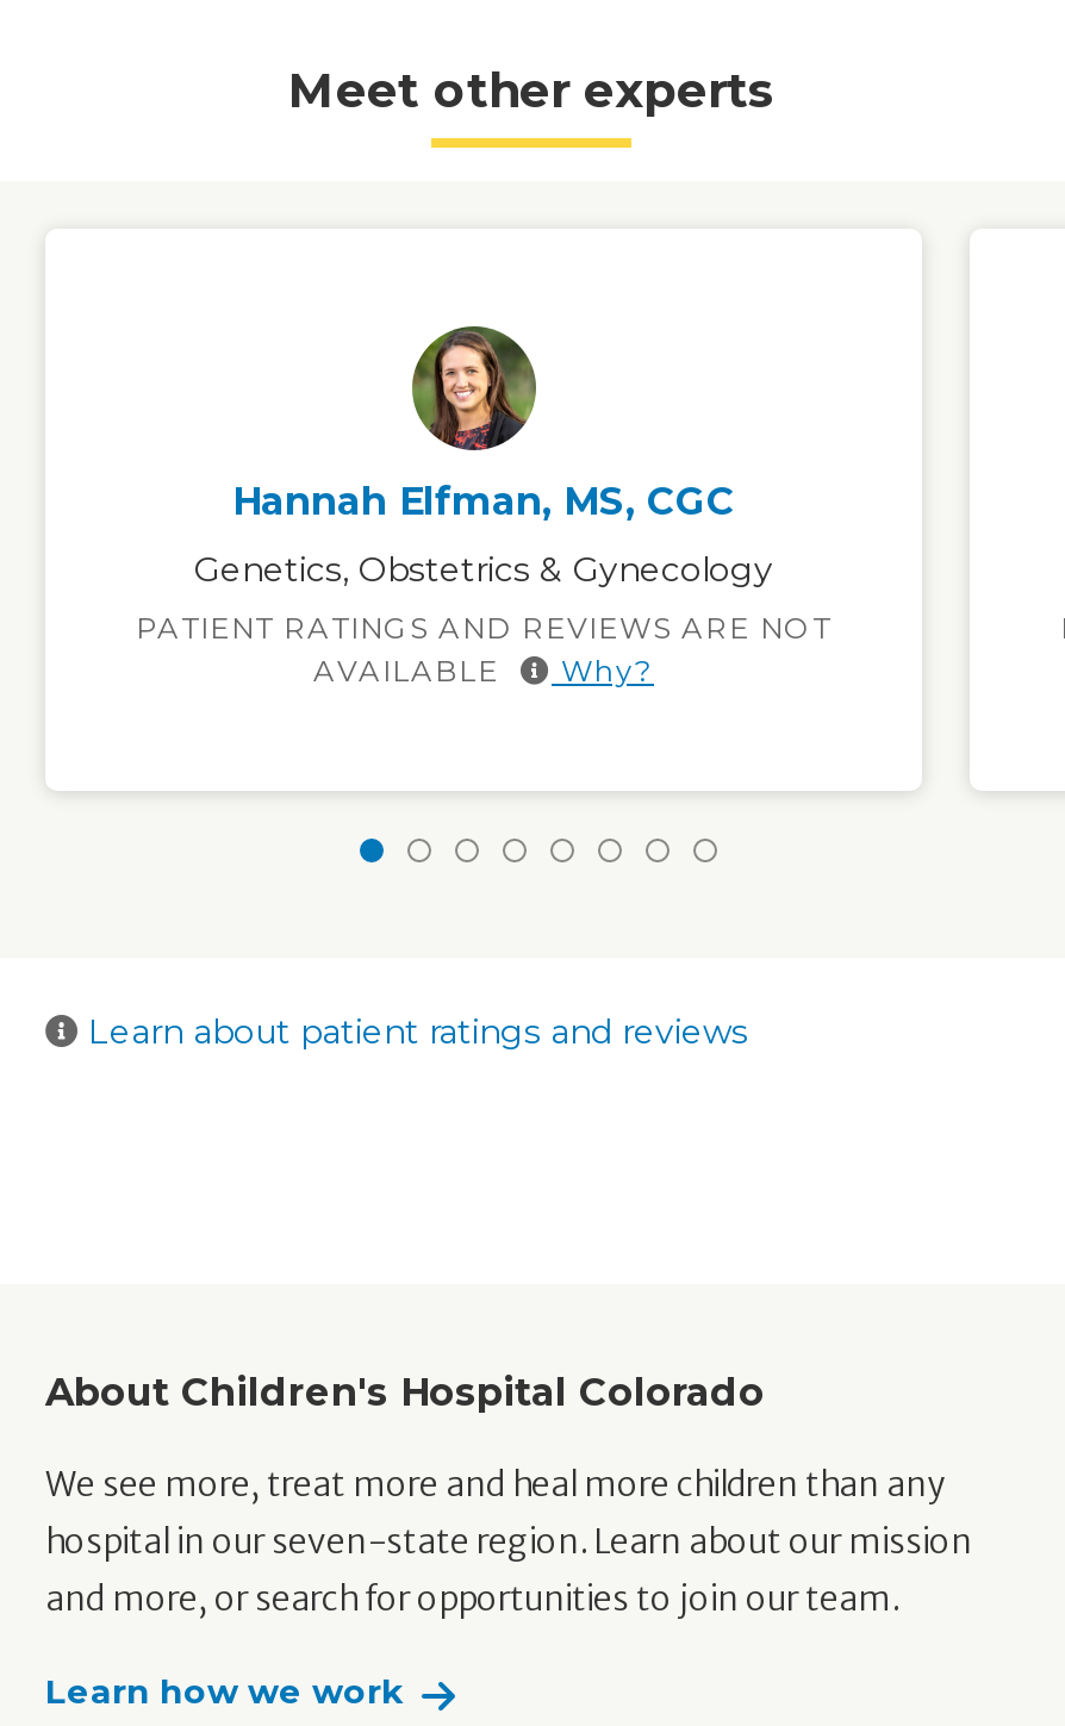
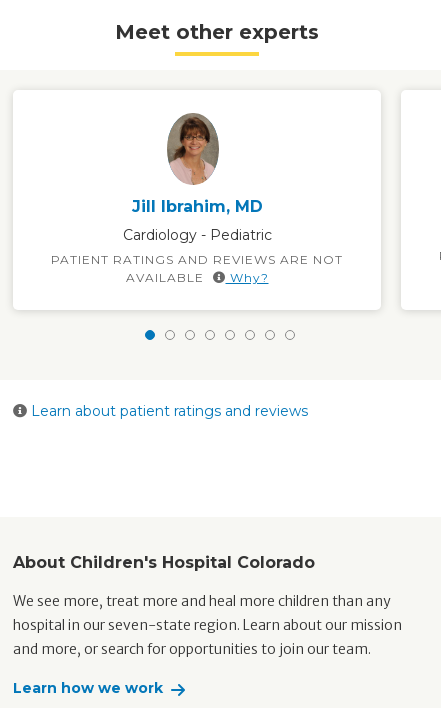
[232,288,735,524] [image] | Hannah Elfman, MS, CGC -> [131,112,262,216] [image] | Jill Ibrahim, MD
[194,548,773,591] Genetics, Obstetrics & Gynecology -> [122,226,271,244] Cardiology - Pediatric

